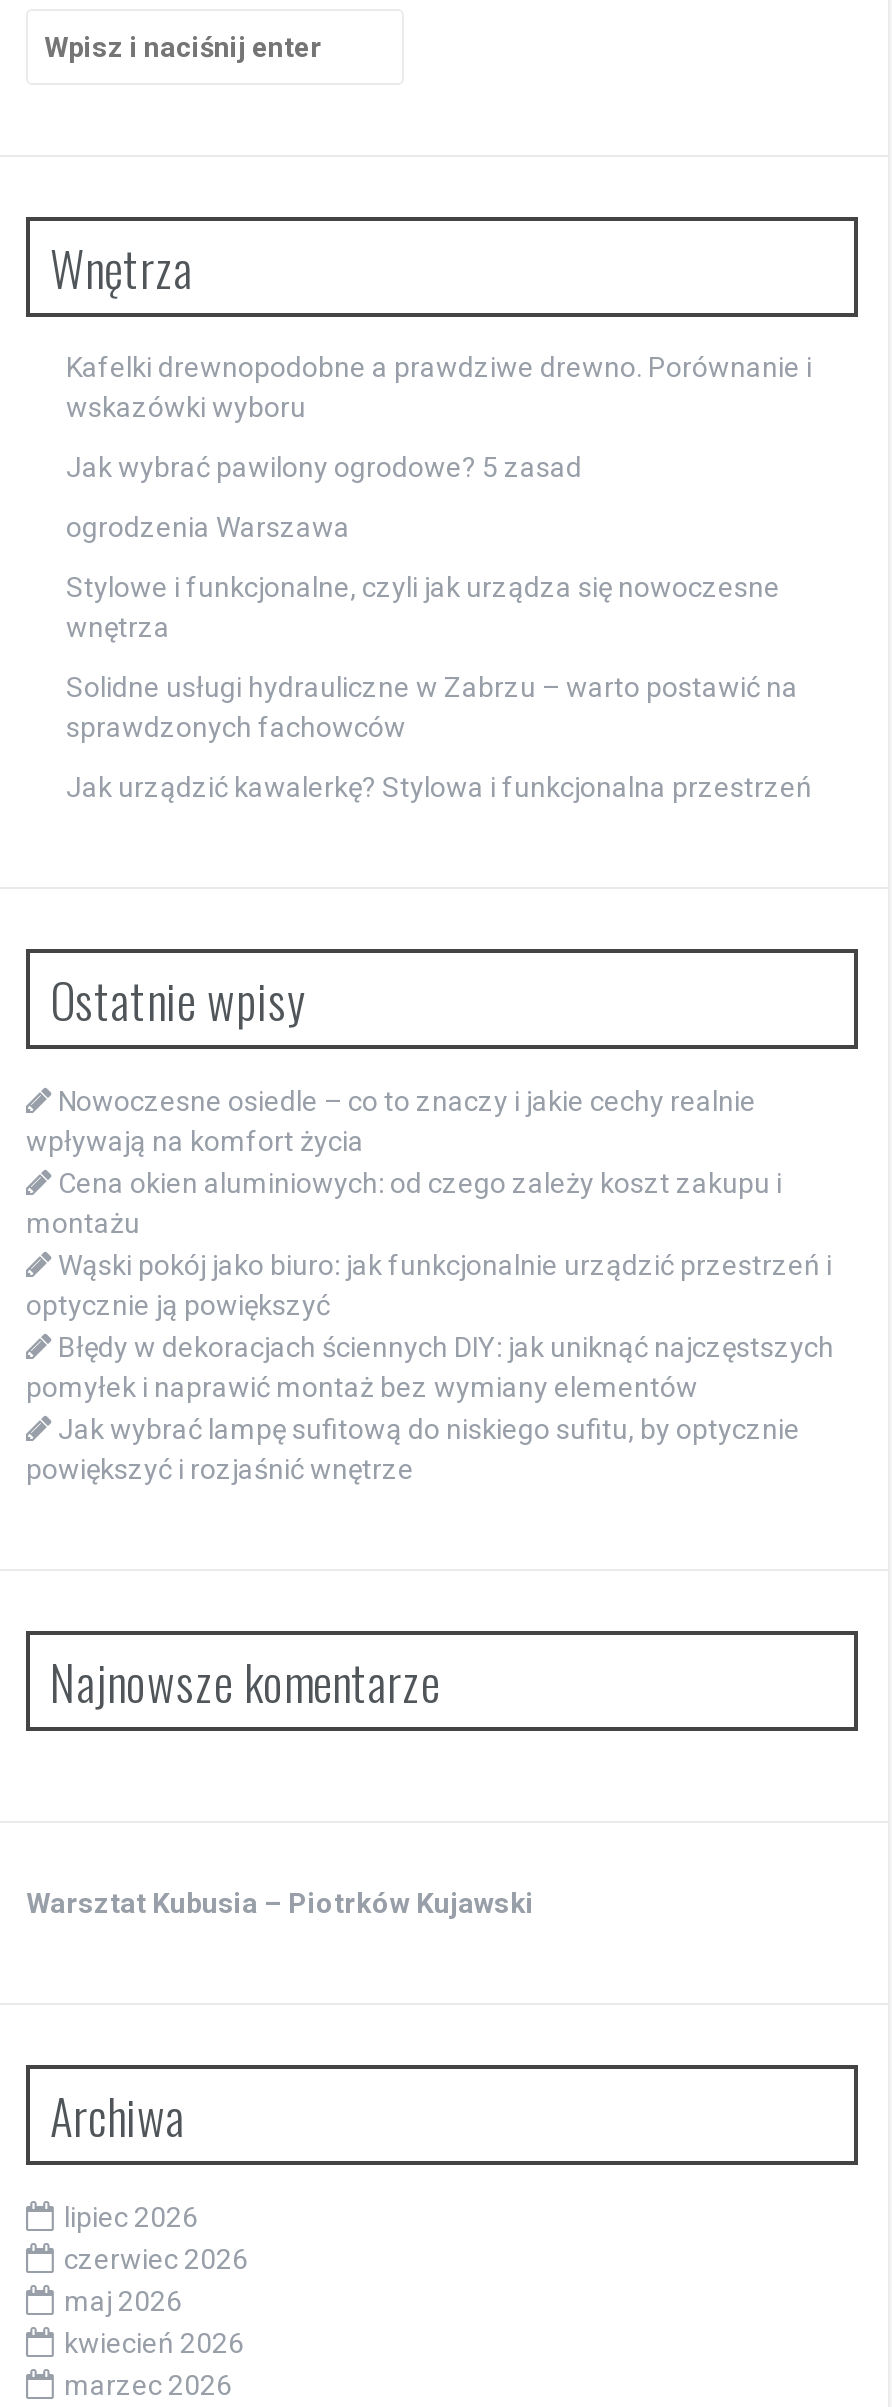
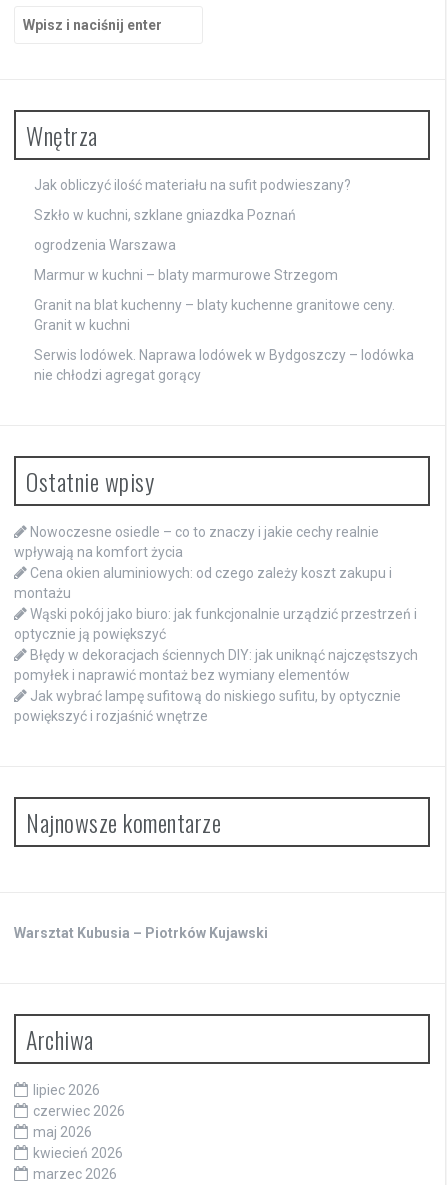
[66,351,812,423] Kafelki drewnopodobne a prawdziwe drewno. Porównanie i | wskazówki wyboru -> [34,177,351,193] Jak obliczyć ilość materiału na sufit podwieszany?
[66,451,582,483] Jak wybrać pawilony ogrodowe? 5 zasad -> [34,207,296,223] Szkło w kuchni, szklane gniazdka Poznań
[66,571,780,643] Stylowe i funkcjonalne, czyli jak urządza się nowoczesne | wnętrza -> [34,267,338,283] Marmur w kuchni – blaty marmurowe Strzegom
[66,671,798,743] Solidne usługi hydrauliczne w Zabrzu – warto postawić na | sprawdzonych fachowców -> [34,297,395,333] Granit na blat kuchenny – blaty kuchenne granitowe ceny. | Granit w kuchni
[66,771,812,803] Jak urządzić kawalerkę? Stylowa i funkcjonalna przestrzeń -> [34,347,414,383] Serwis lodówek. Naprawa lodówek w Bydgoszczy – lodówka | nie chłodzi agregat gorący

